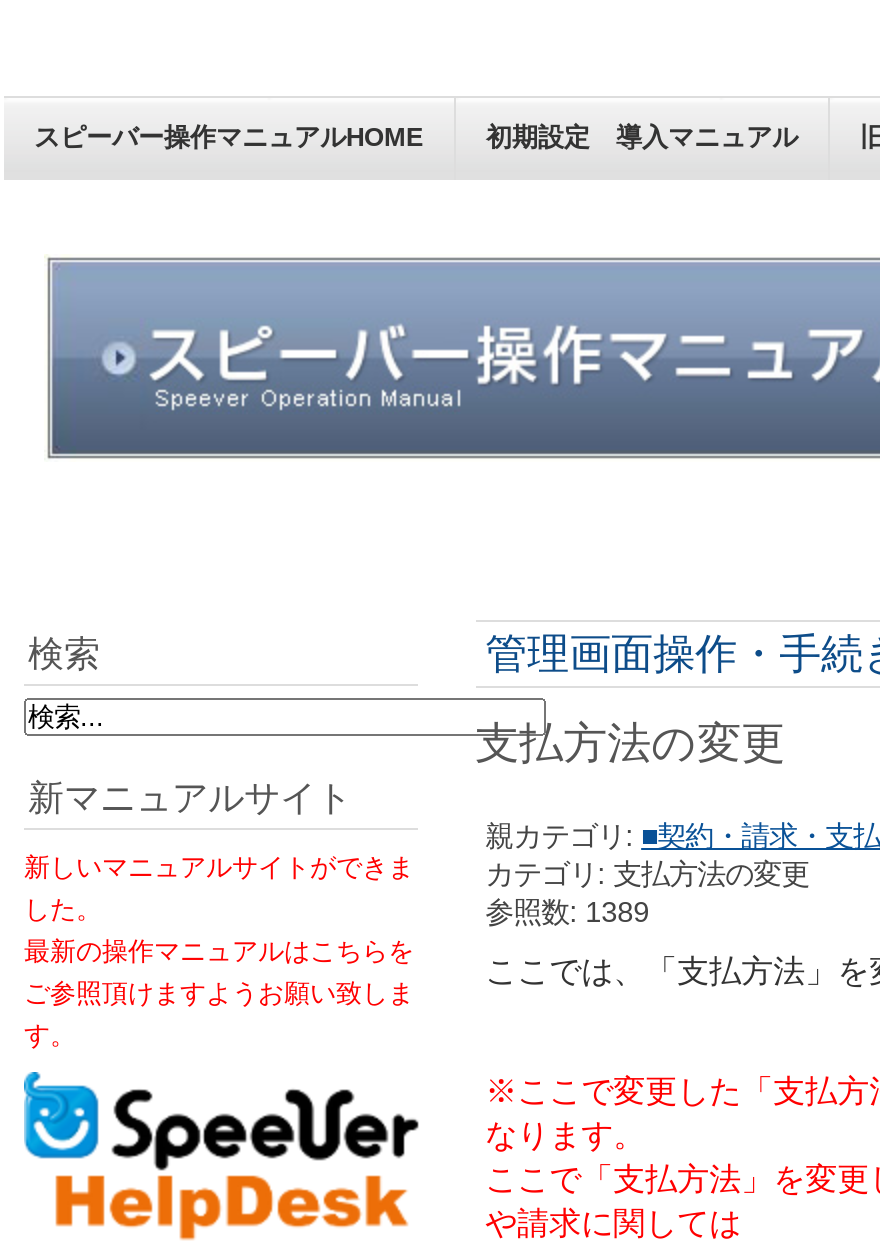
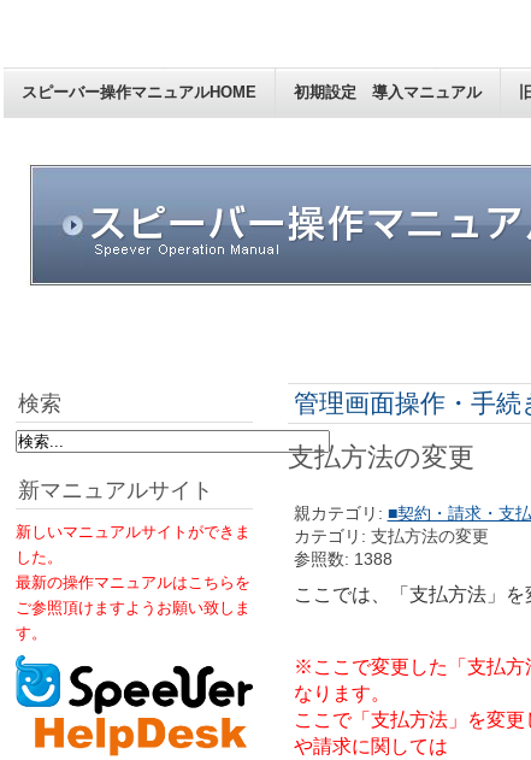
[485,897,649,929] 参照数: 1389 -> [293,550,392,569] 参照数: 1388

